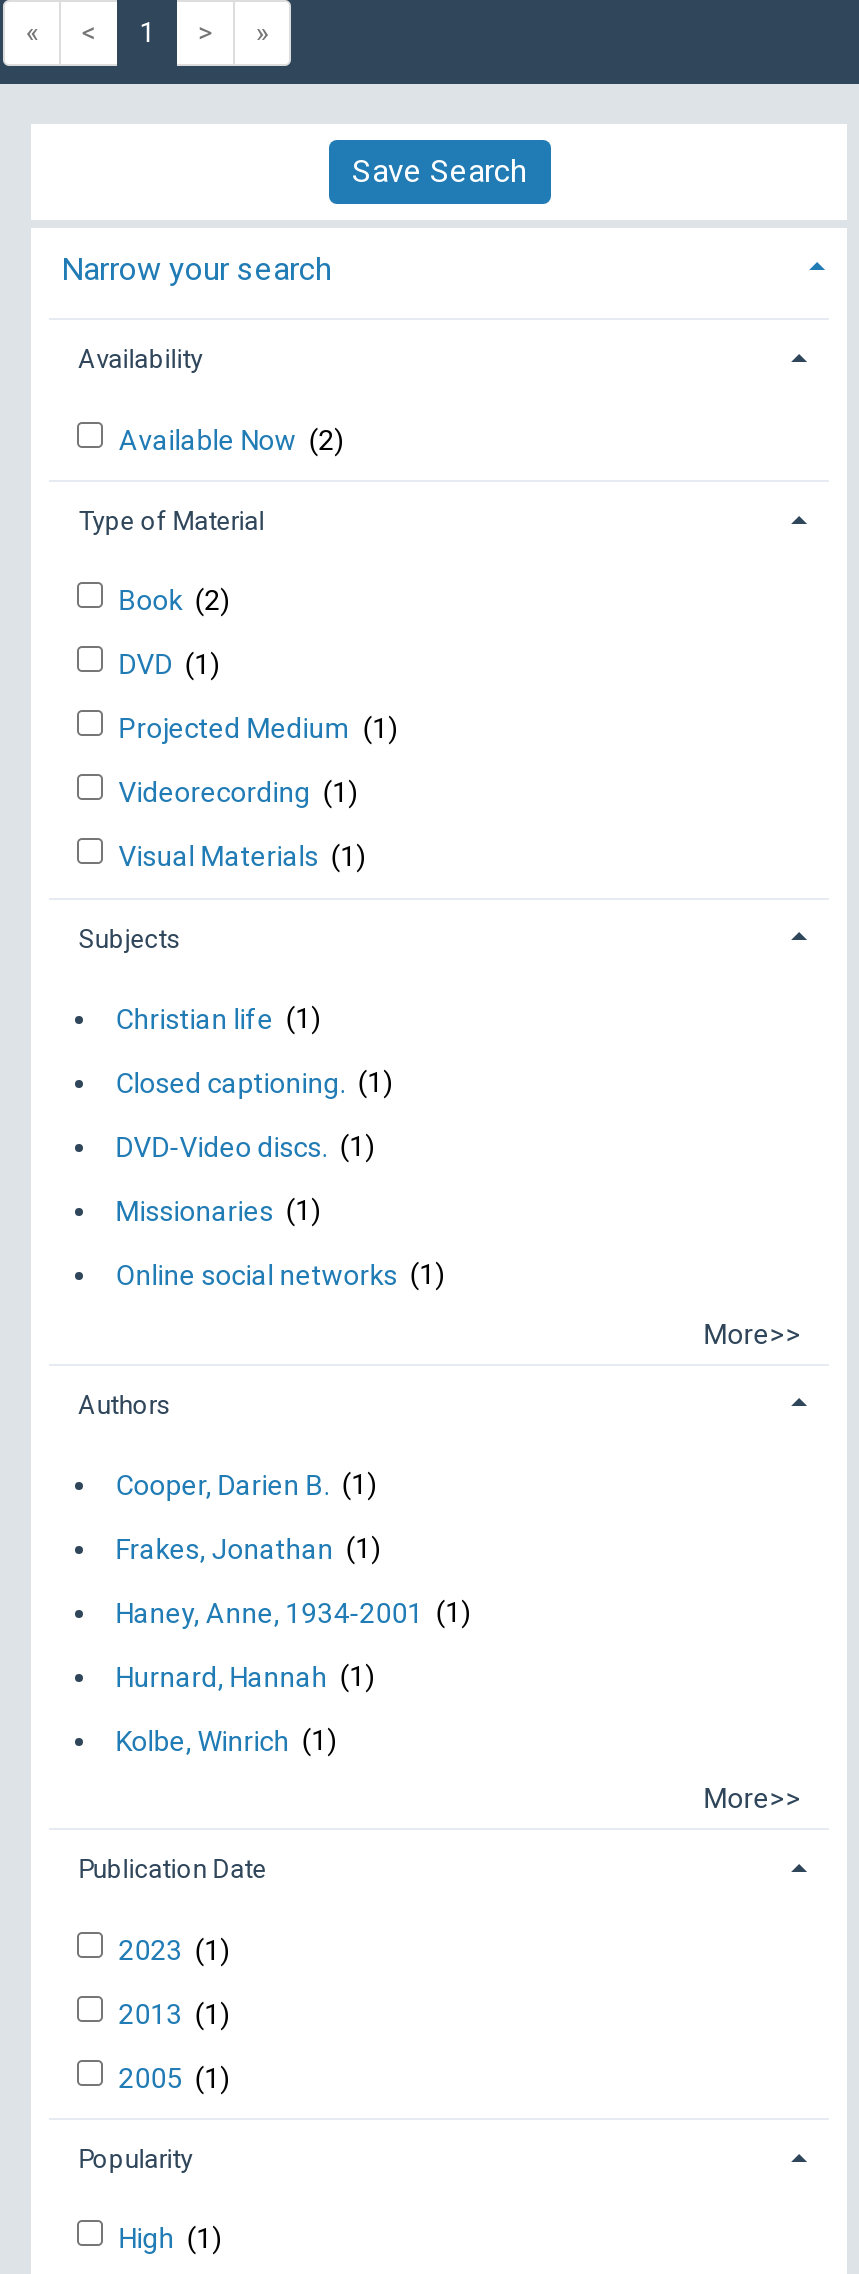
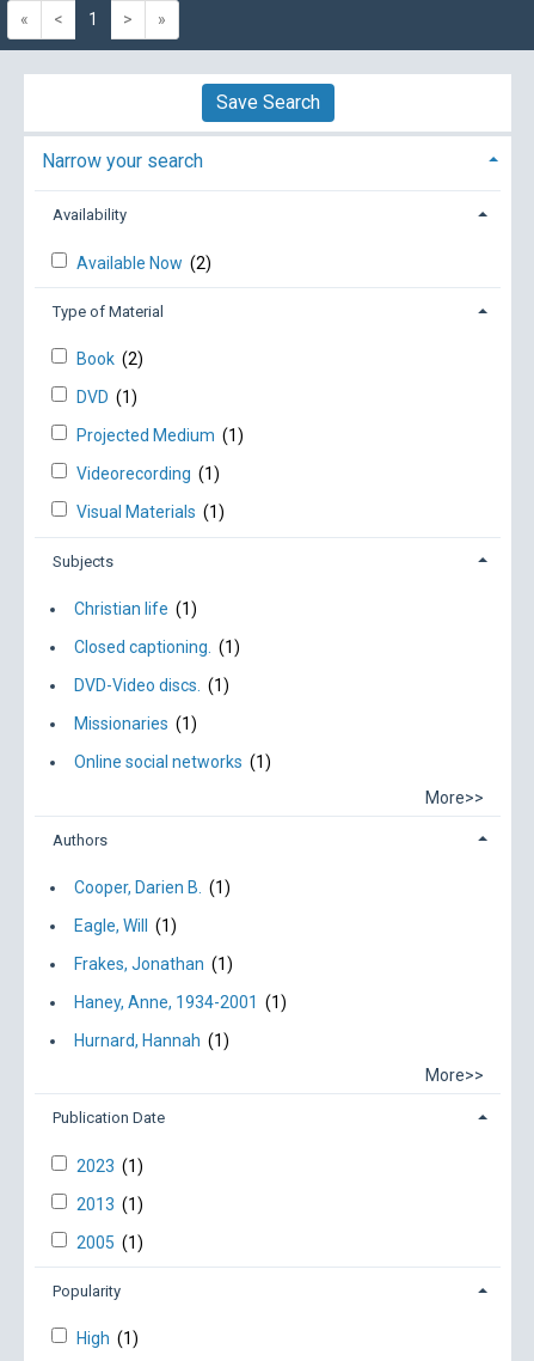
none -> [74,916,177,935] Eagle, Will (1)
moved [115,1532,471,1692] -> [74,954,287,1050]: Frakes, Jonathan (1) | Haney, Anne, 1934-2001 (1) | Hurnard, Hannah (1)
[115,1724,337,1756] Kolbe, Winrich (1) -> none

